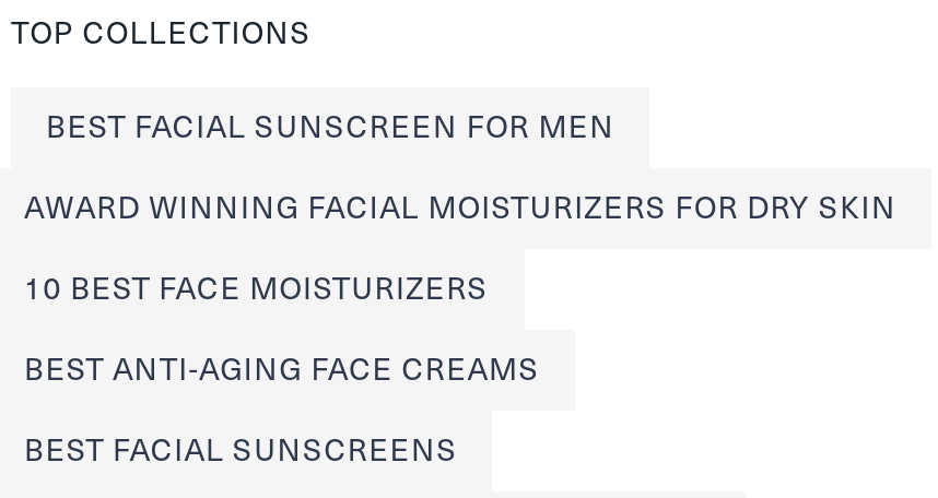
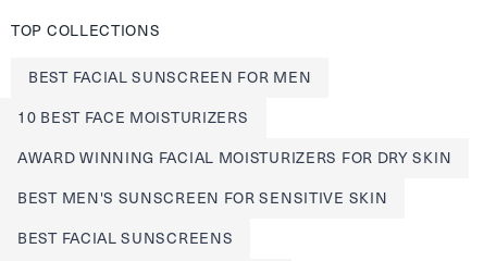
moved [24,188,897,227] -> [17,148,452,167]: AWARD WINNING FACIAL MOISTURIZERS FOR DRY SKIN
moved [24,269,489,308] -> [17,108,249,127]: 10 BEST FACE MOISTURIZERS
[24,349,540,389] BEST ANTI-AGING FACE CREAMS -> [17,188,388,208] BEST MEN'S SUNSCREEN FOR SENSITIVE SKIN

